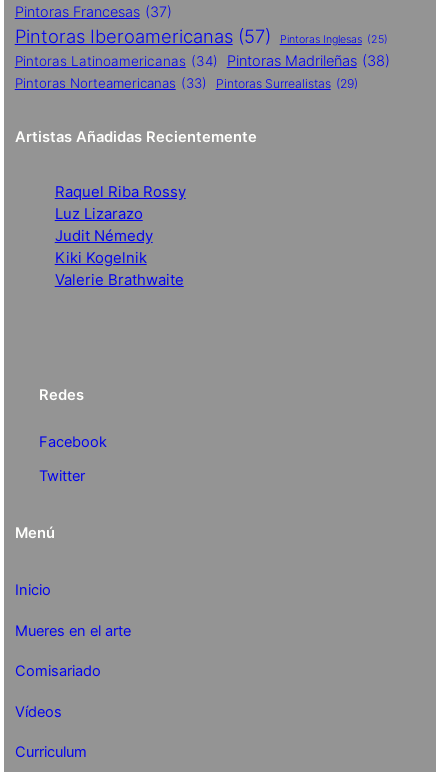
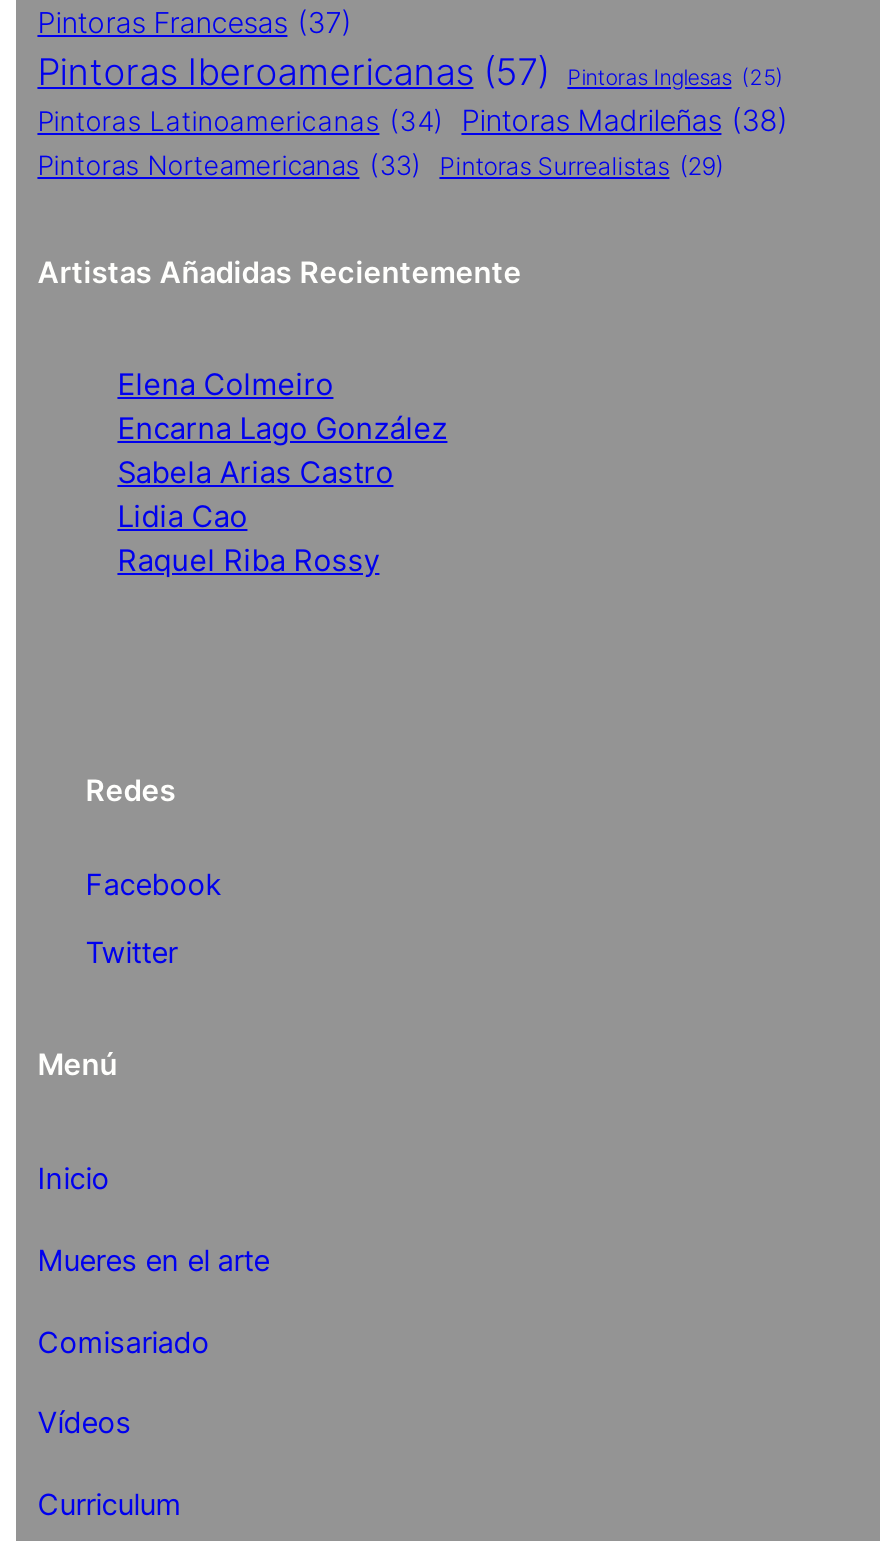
none -> [117,367,447,535] Elena Colmeiro | Encarna Lago González | Sabela Arias Castro | Lidia Cao
moved [55,183,186,201] -> [117,543,379,579]: Raquel Riba Rossy
[55,205,184,289] Luz Lizarazo | Judit Némedy | Kiki Kogelnik | Valerie Brathwaite -> none

